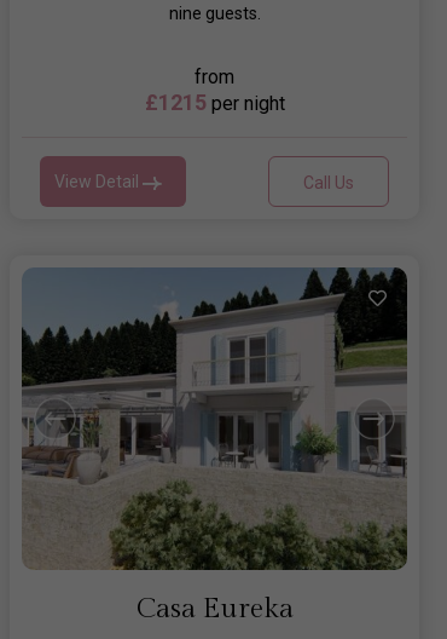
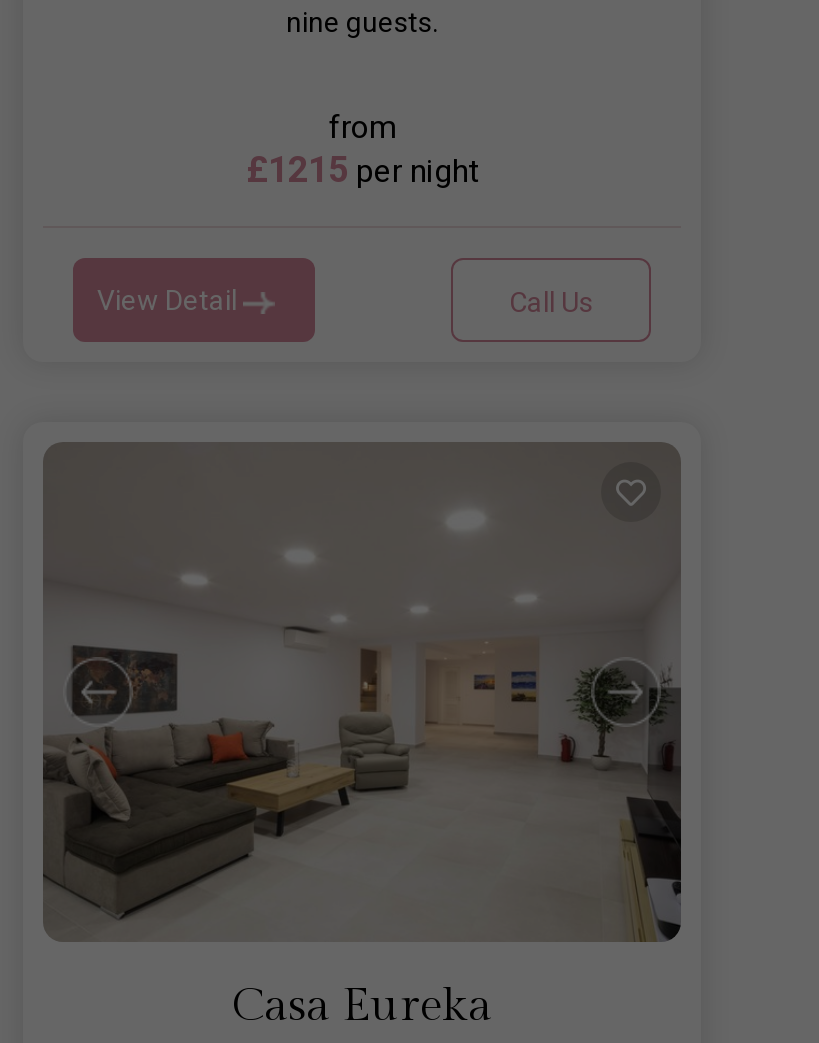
[21,267,408,571] [image] -> [43,442,683,942] [image]

